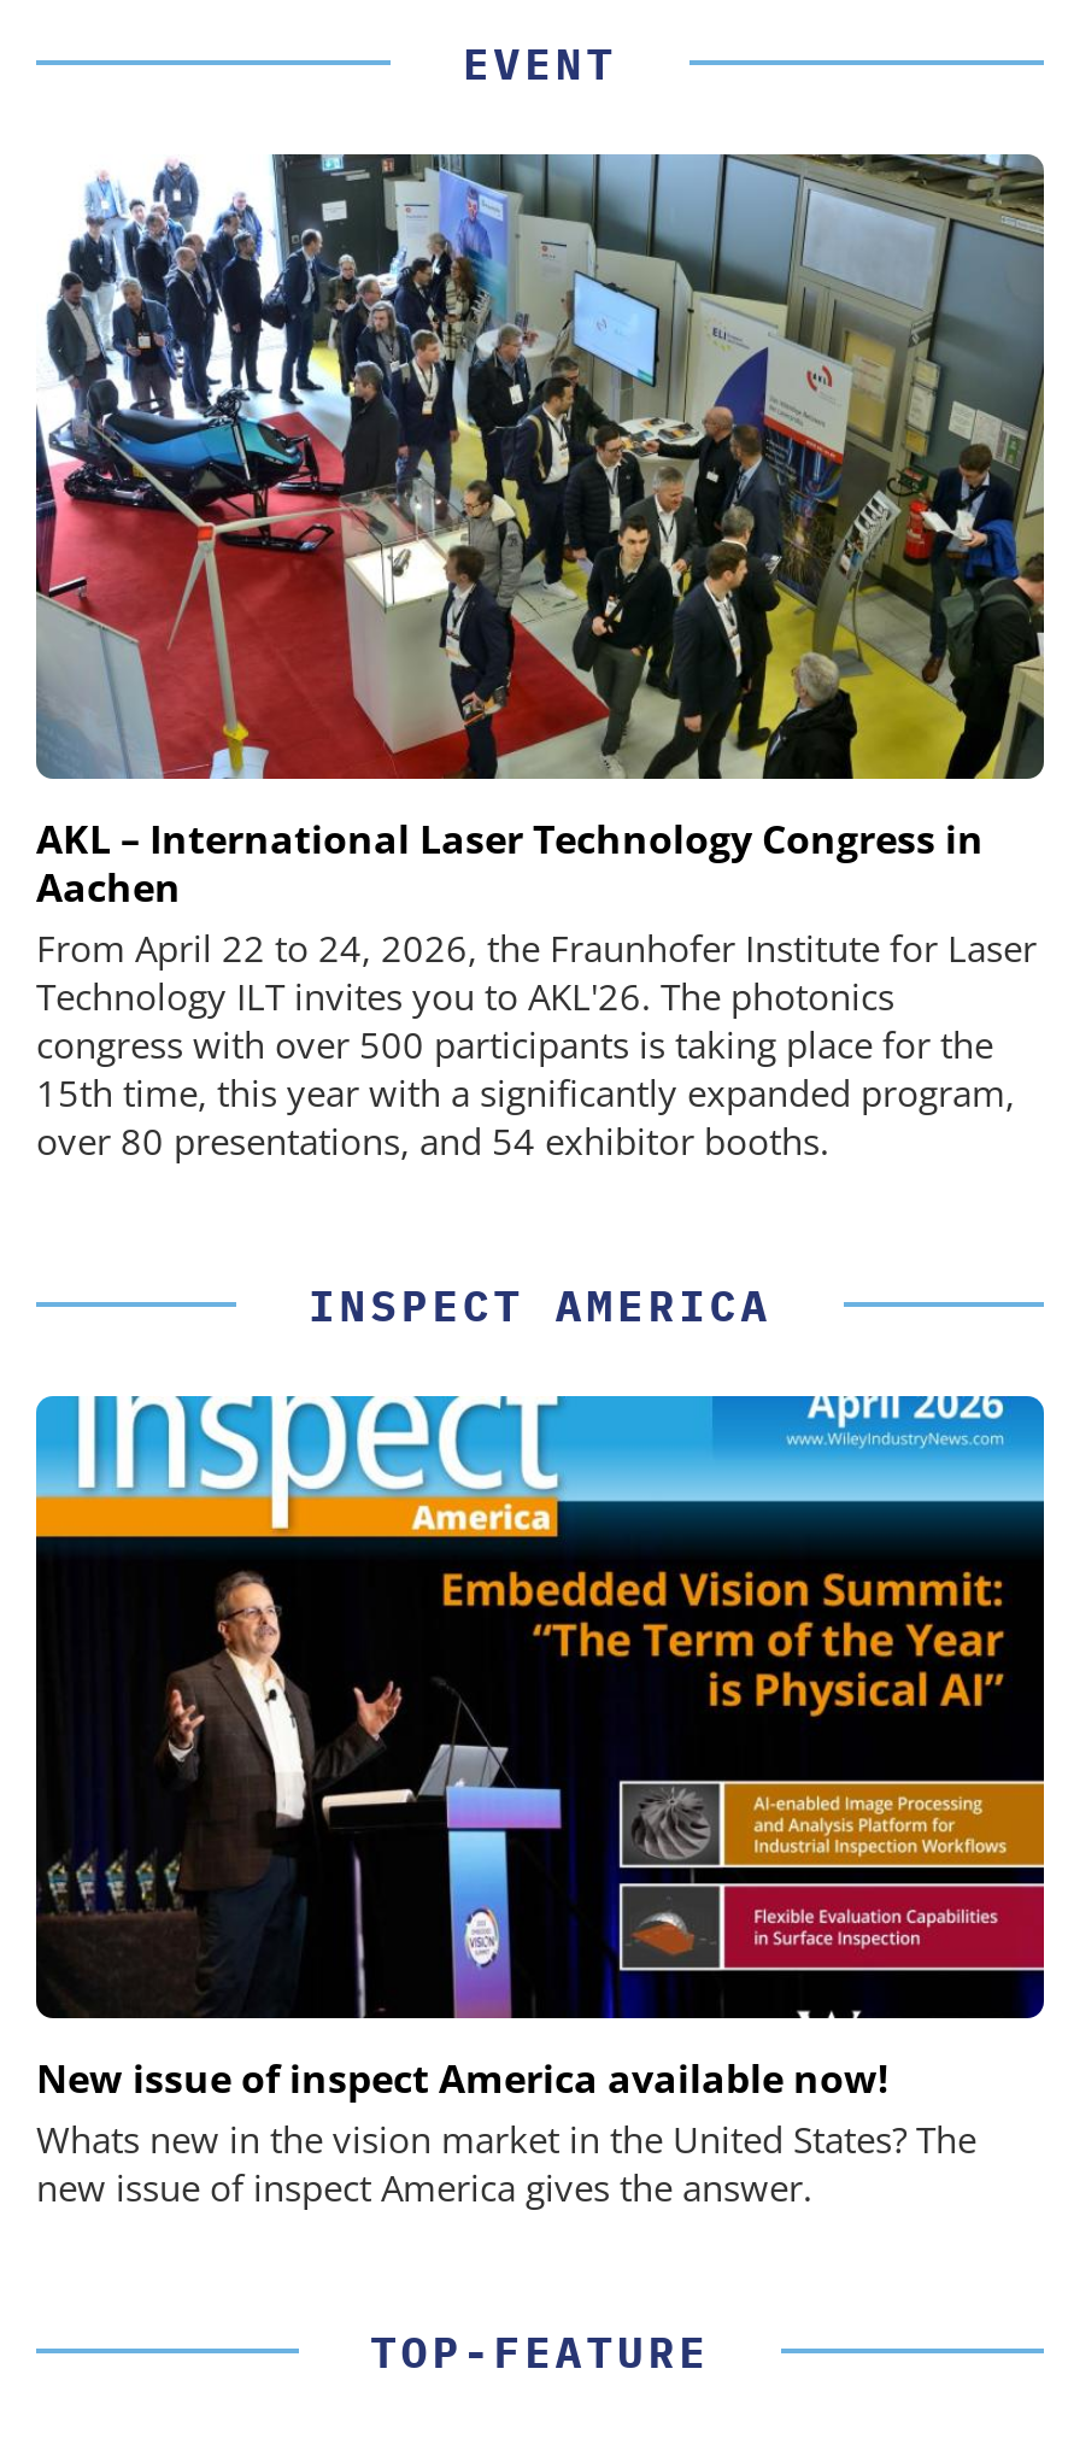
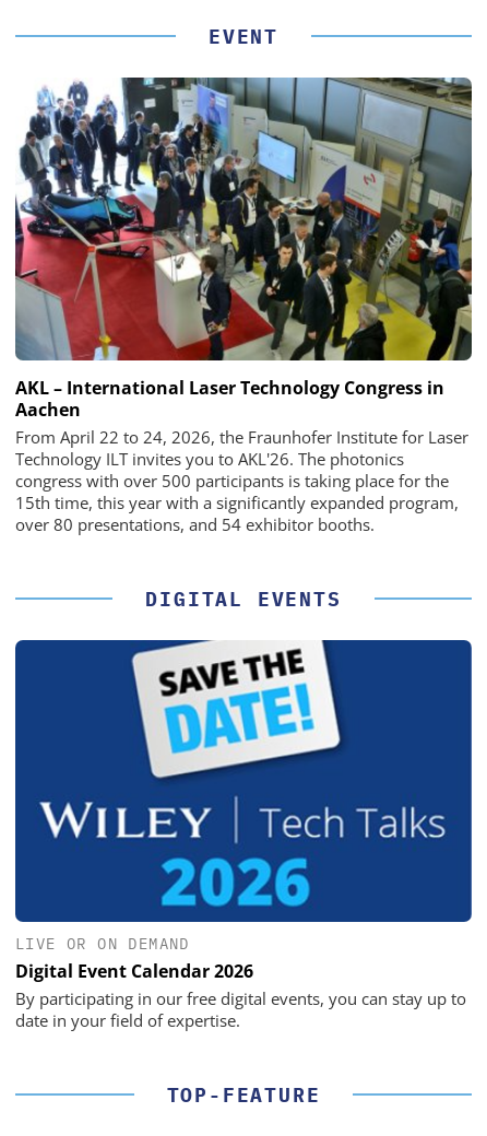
[309,1277,771,1333] INSPECT AMERICA -> [146,586,341,611] DIGITAL EVENTS
[34,1394,1046,2212] [image] | New issue of inspect America available now! | Whats new in the vision market in the United States? The | new issue of inspect America gives the answer. -> [14,639,473,1031] [image] | LIVE OR ON DEMAND | Digital Event Calendar 2026 | By participating in our free digital events, you can stay up to | date in your field of expertise.

